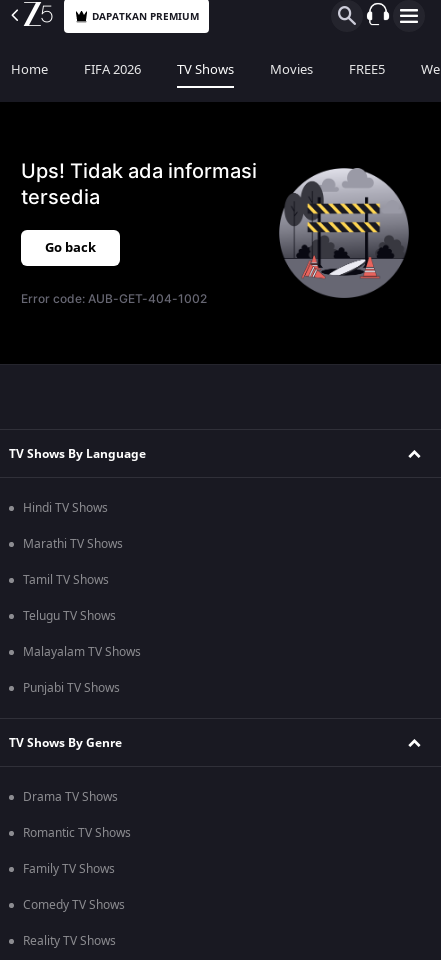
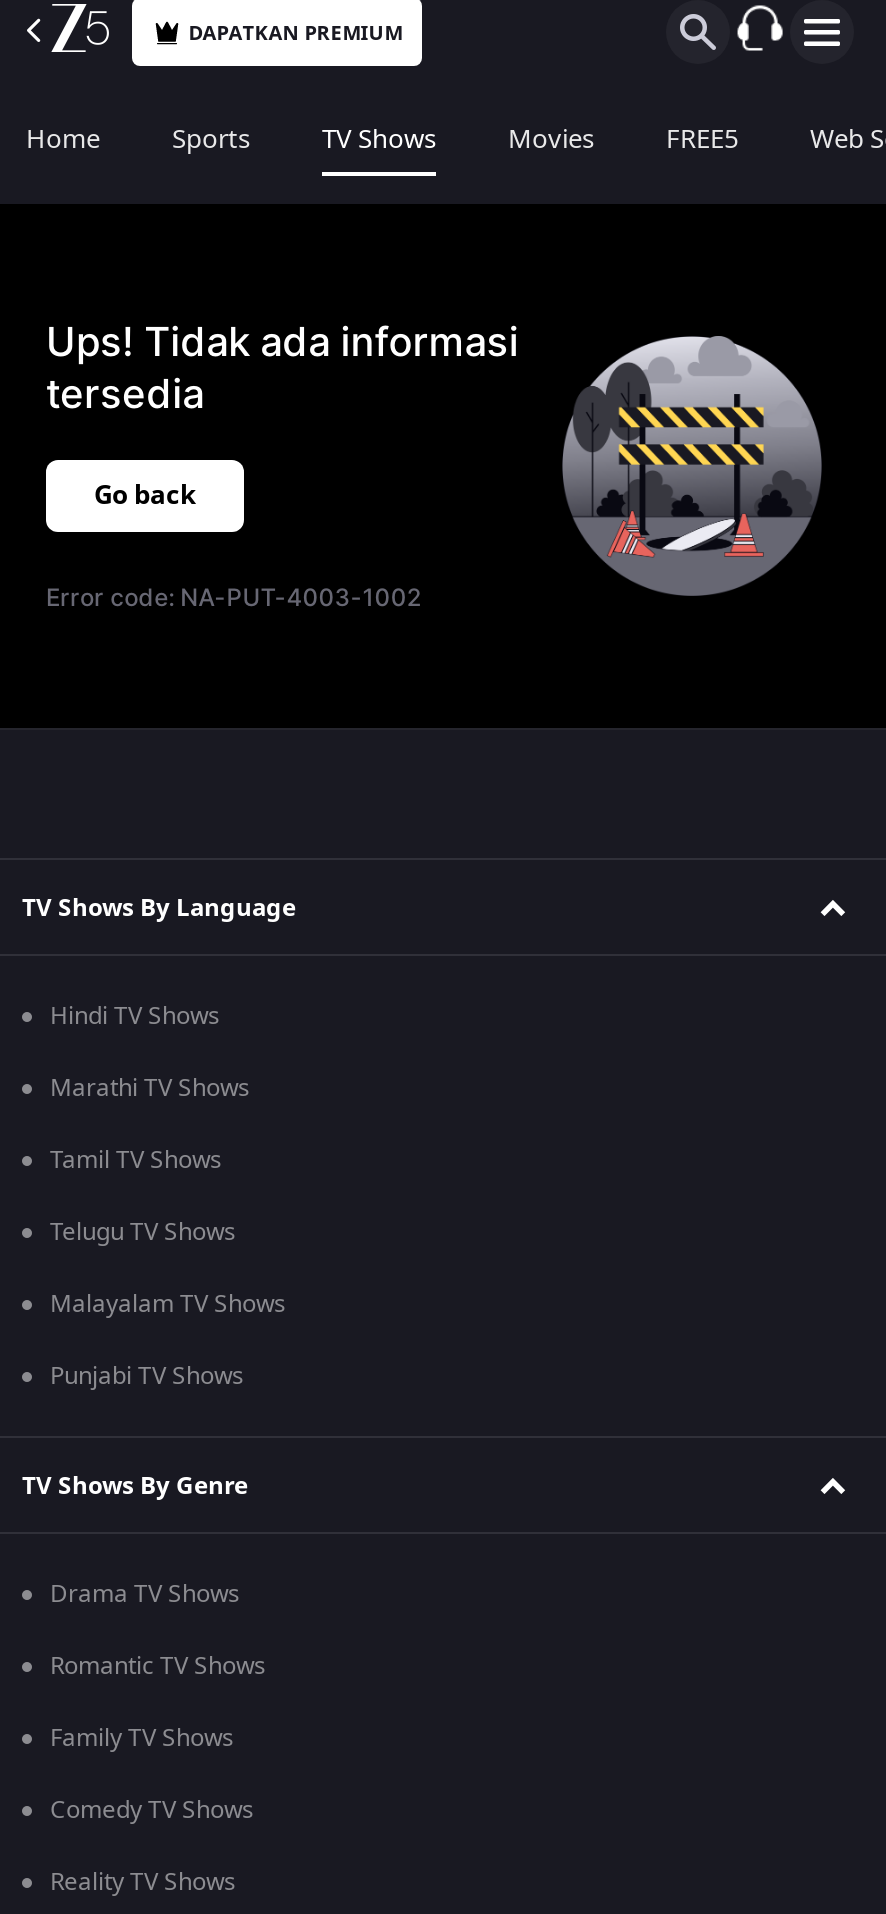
[84,60,141,79] FIFA 2026 -> [172,120,250,158] Sports
[21,291,207,306] Error code: AUB-GET-404-1002 -> [46,582,421,612] Error code: NA-PUT-4003-1002

